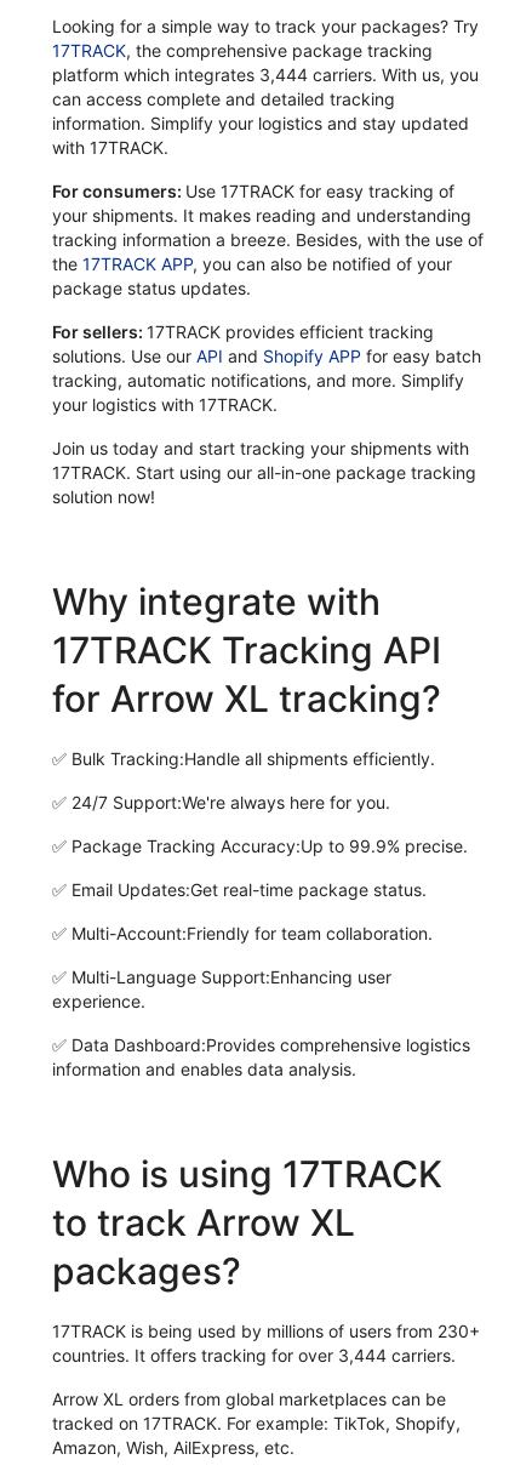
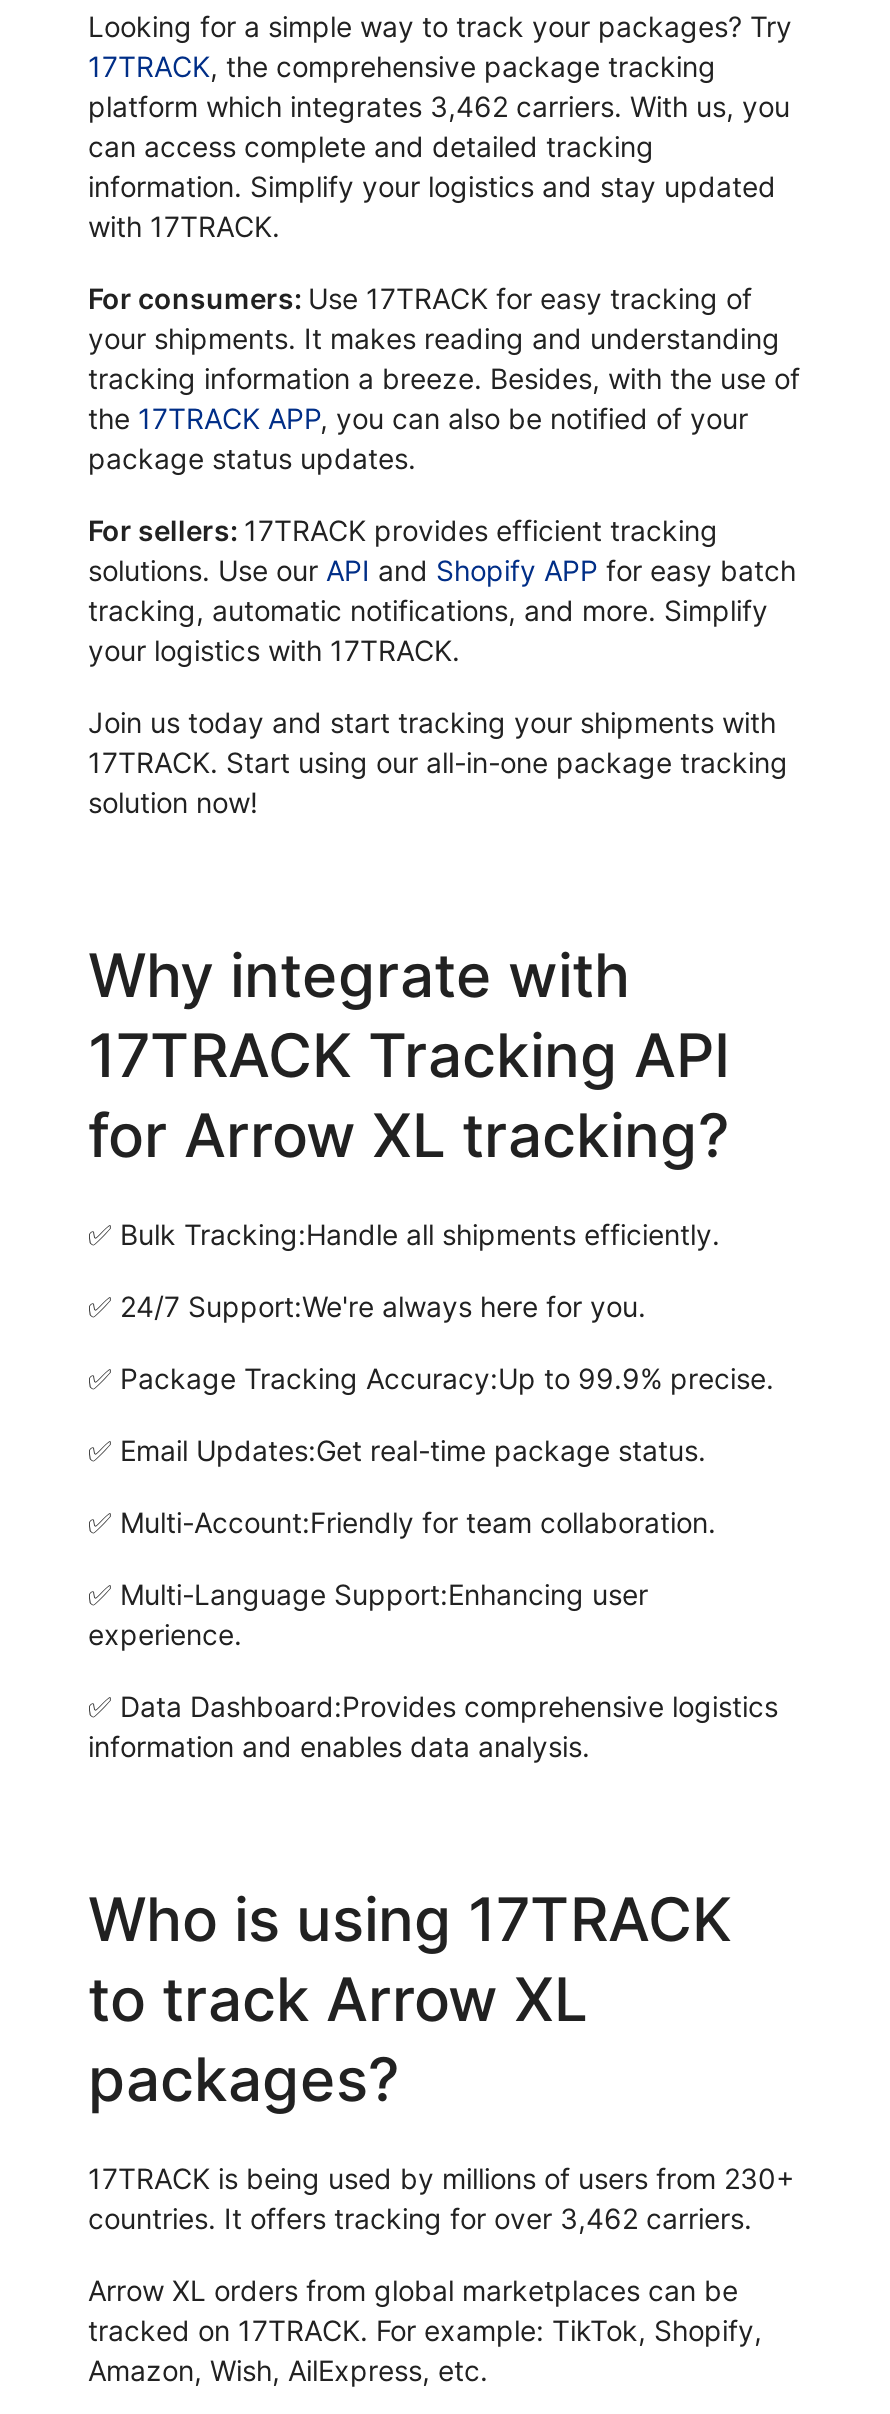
[52,65,479,85] platform which integrates 3,444 carriers. With us, you -> [88,90,790,124] platform which integrates 3,462 carriers. With us, you
[52,1345,456,1366] countries. It offers tracking for over 3,444 carriers. -> [88,2202,752,2236] countries. It offers tracking for over 3,462 carriers.

